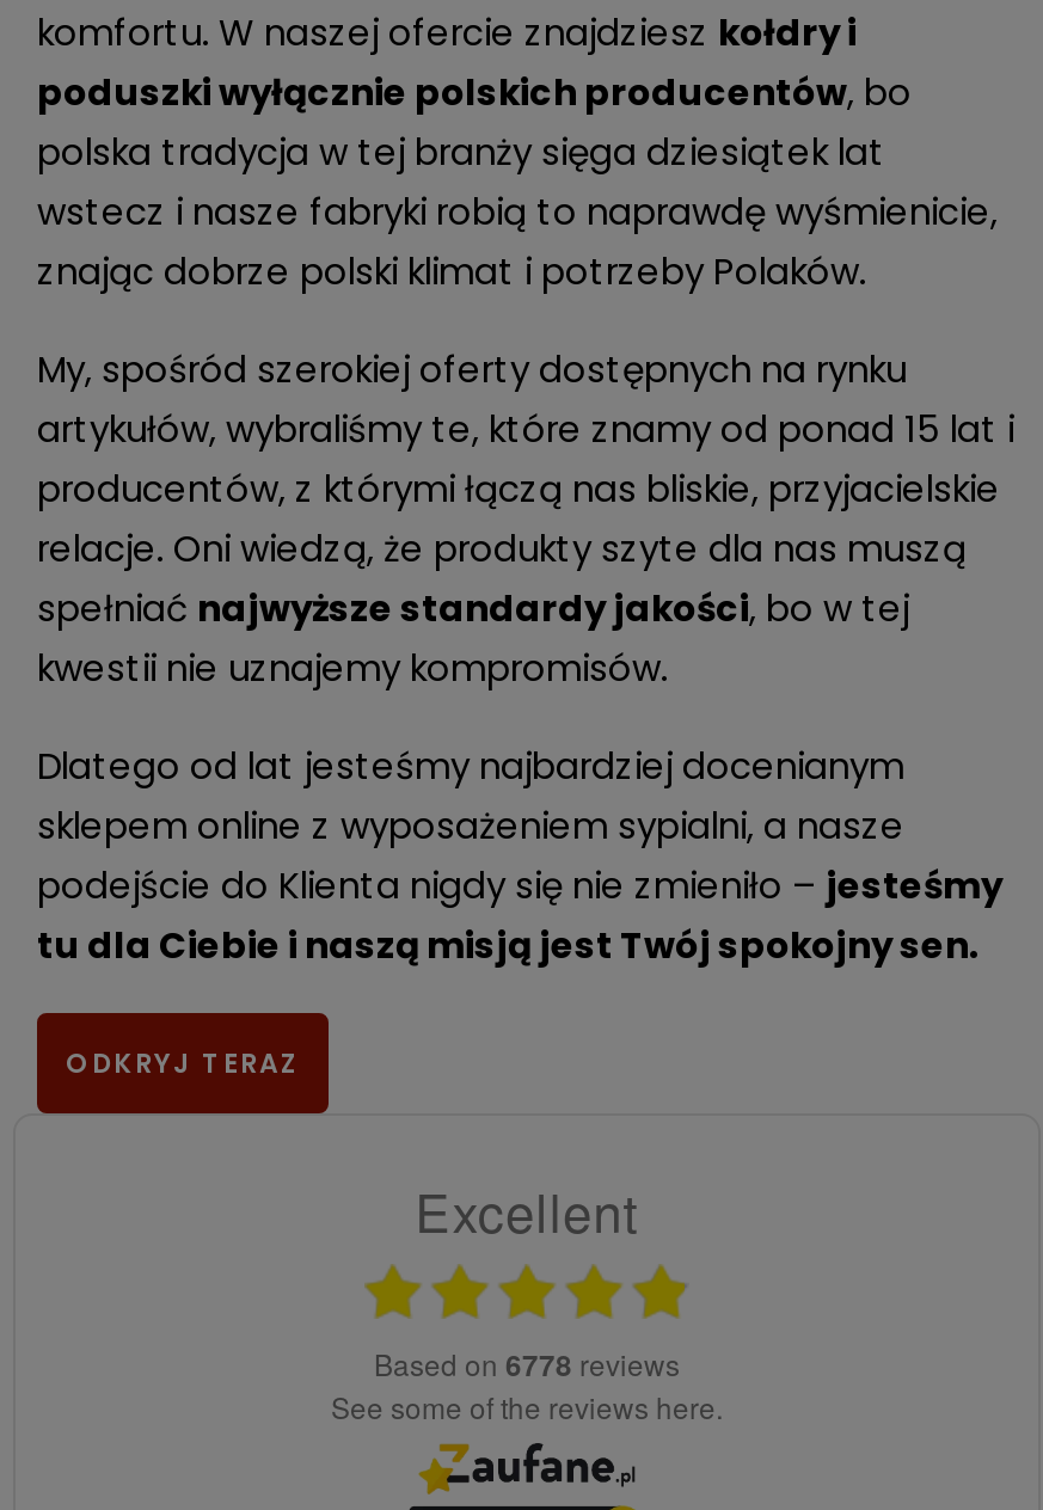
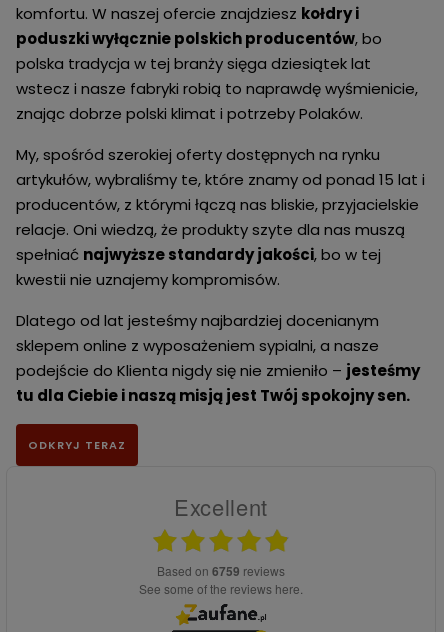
[393,1343,680,1386] based on 6778 reviews -> [165,562,285,580] based on 6759 reviews

